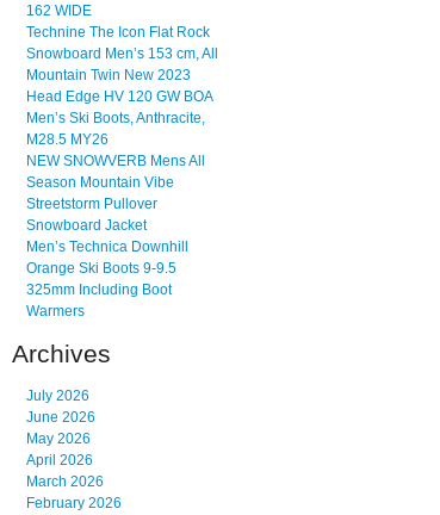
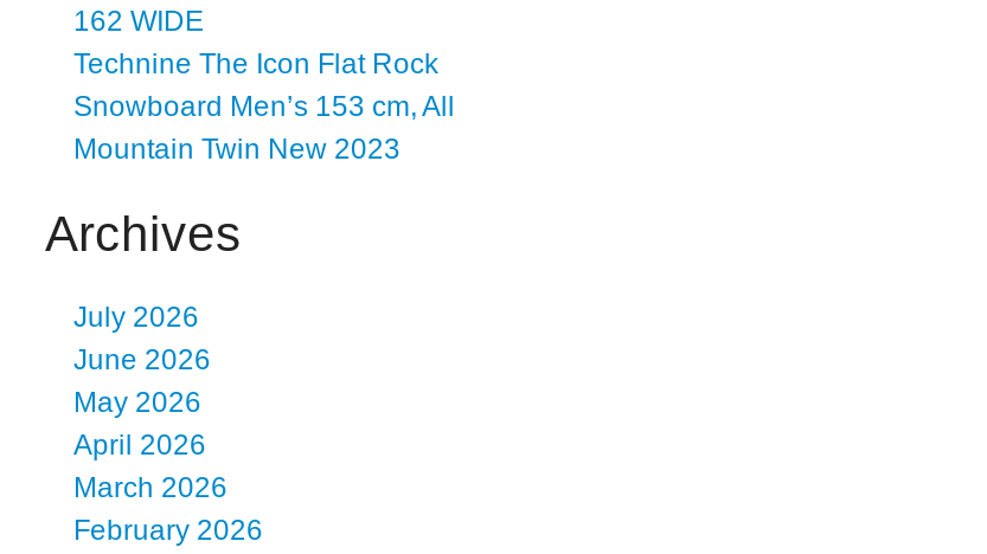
[26,88,212,319] Head Edge HV 120 GW BOA | Men’s Ski Boots, Anthracite, | M28.5 MY26 | NEW SNOWVERB Mens All | Season Mountain Vibe | Streetstorm Pullover | Snowboard Jacket | Men’s Technica Downhill | Orange Ski Boots 9-9.5 | 325mm Including Boot | Warmers -> none

